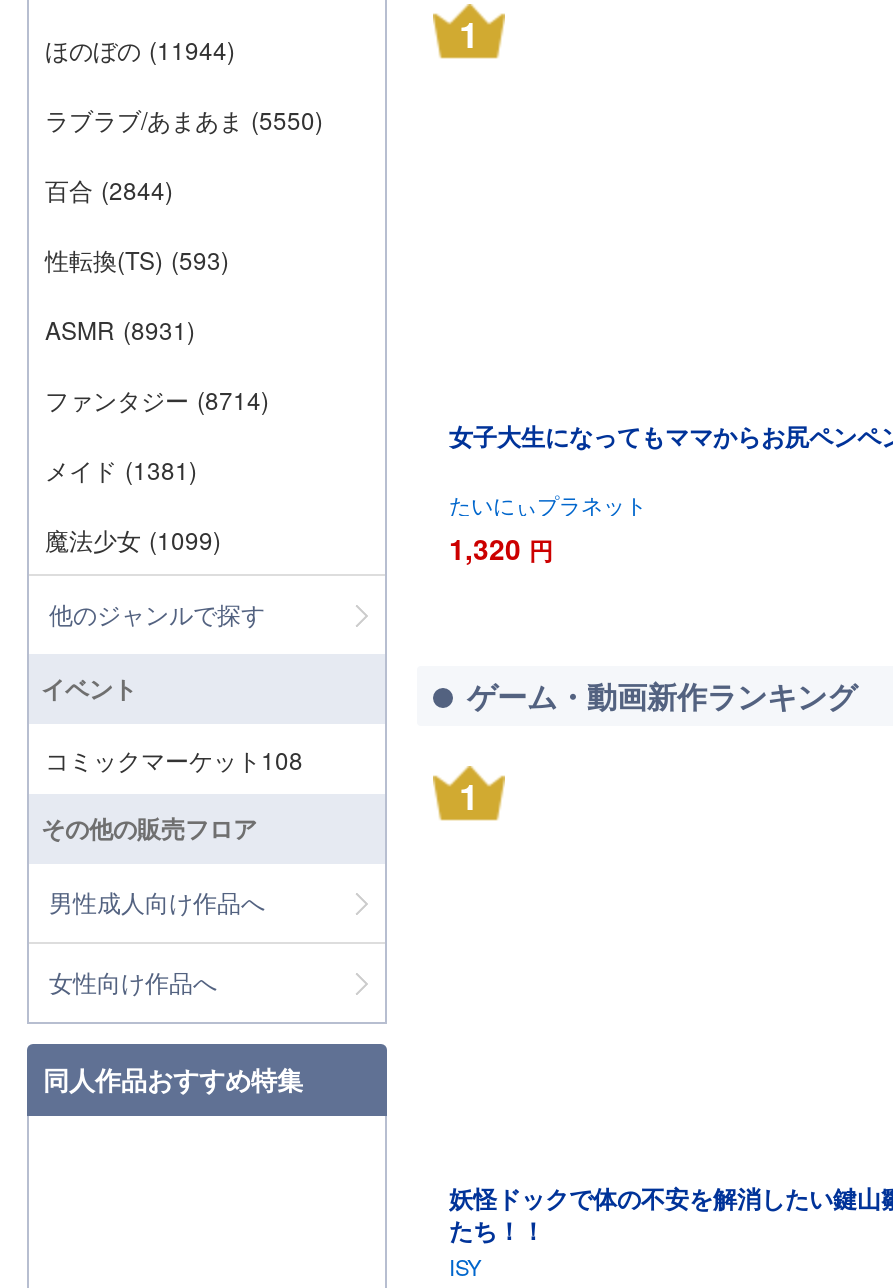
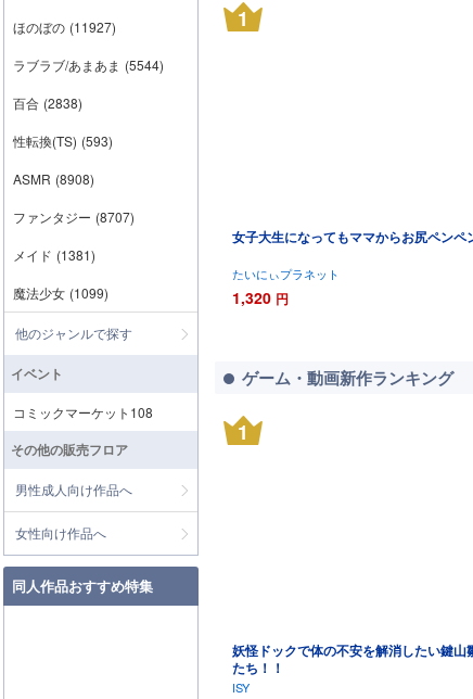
[45,32,235,66] ほのぼの (11944) -> [13,17,116,36] ほのぼの (11927)
[45,102,323,136] ラブラブ/あまあま (5550) -> [13,55,164,74] ラブラブ/あまあま (5544)
[45,172,173,206] 百合 (2844) -> [13,93,82,112] 百合 (2838)
[45,312,195,346] ASMR (8931) -> [13,169,94,188] ASMR (8908)
[45,382,269,416] ファンタジー (8714) -> [13,207,135,226] ファンタジー (8707)

